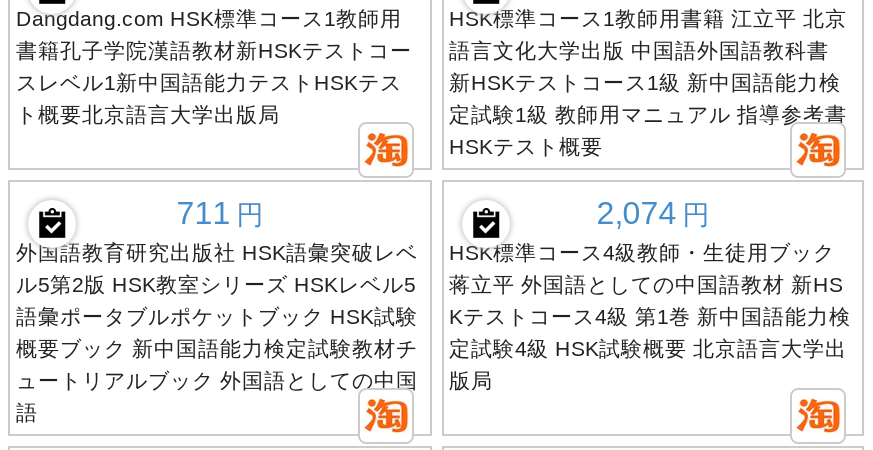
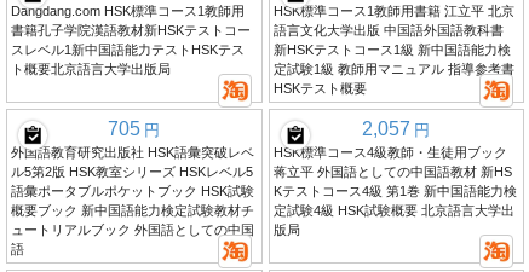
[176,197,262,231] 711 円 -> [108,119,160,140] 705 円
[596,197,708,231] 2,074 円 -> [362,119,430,140] 2,057 円

